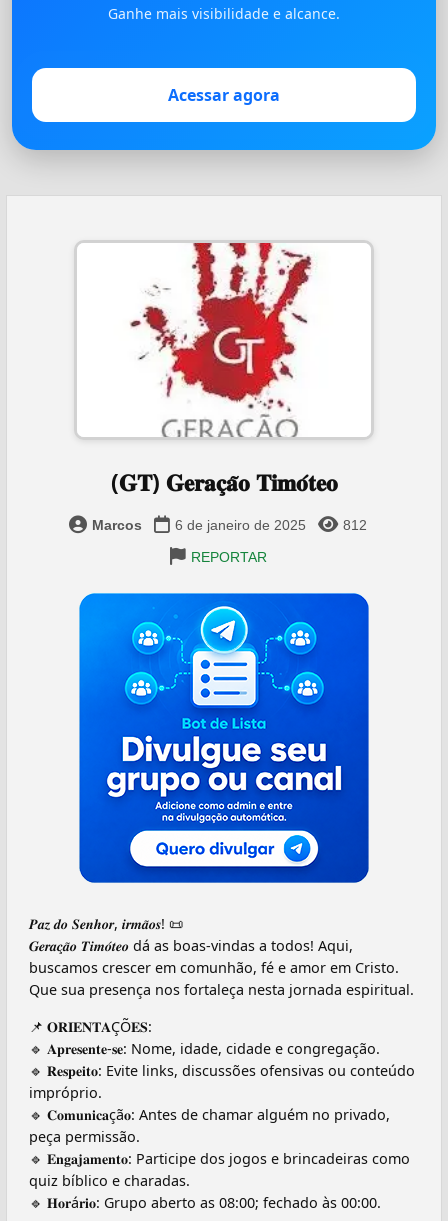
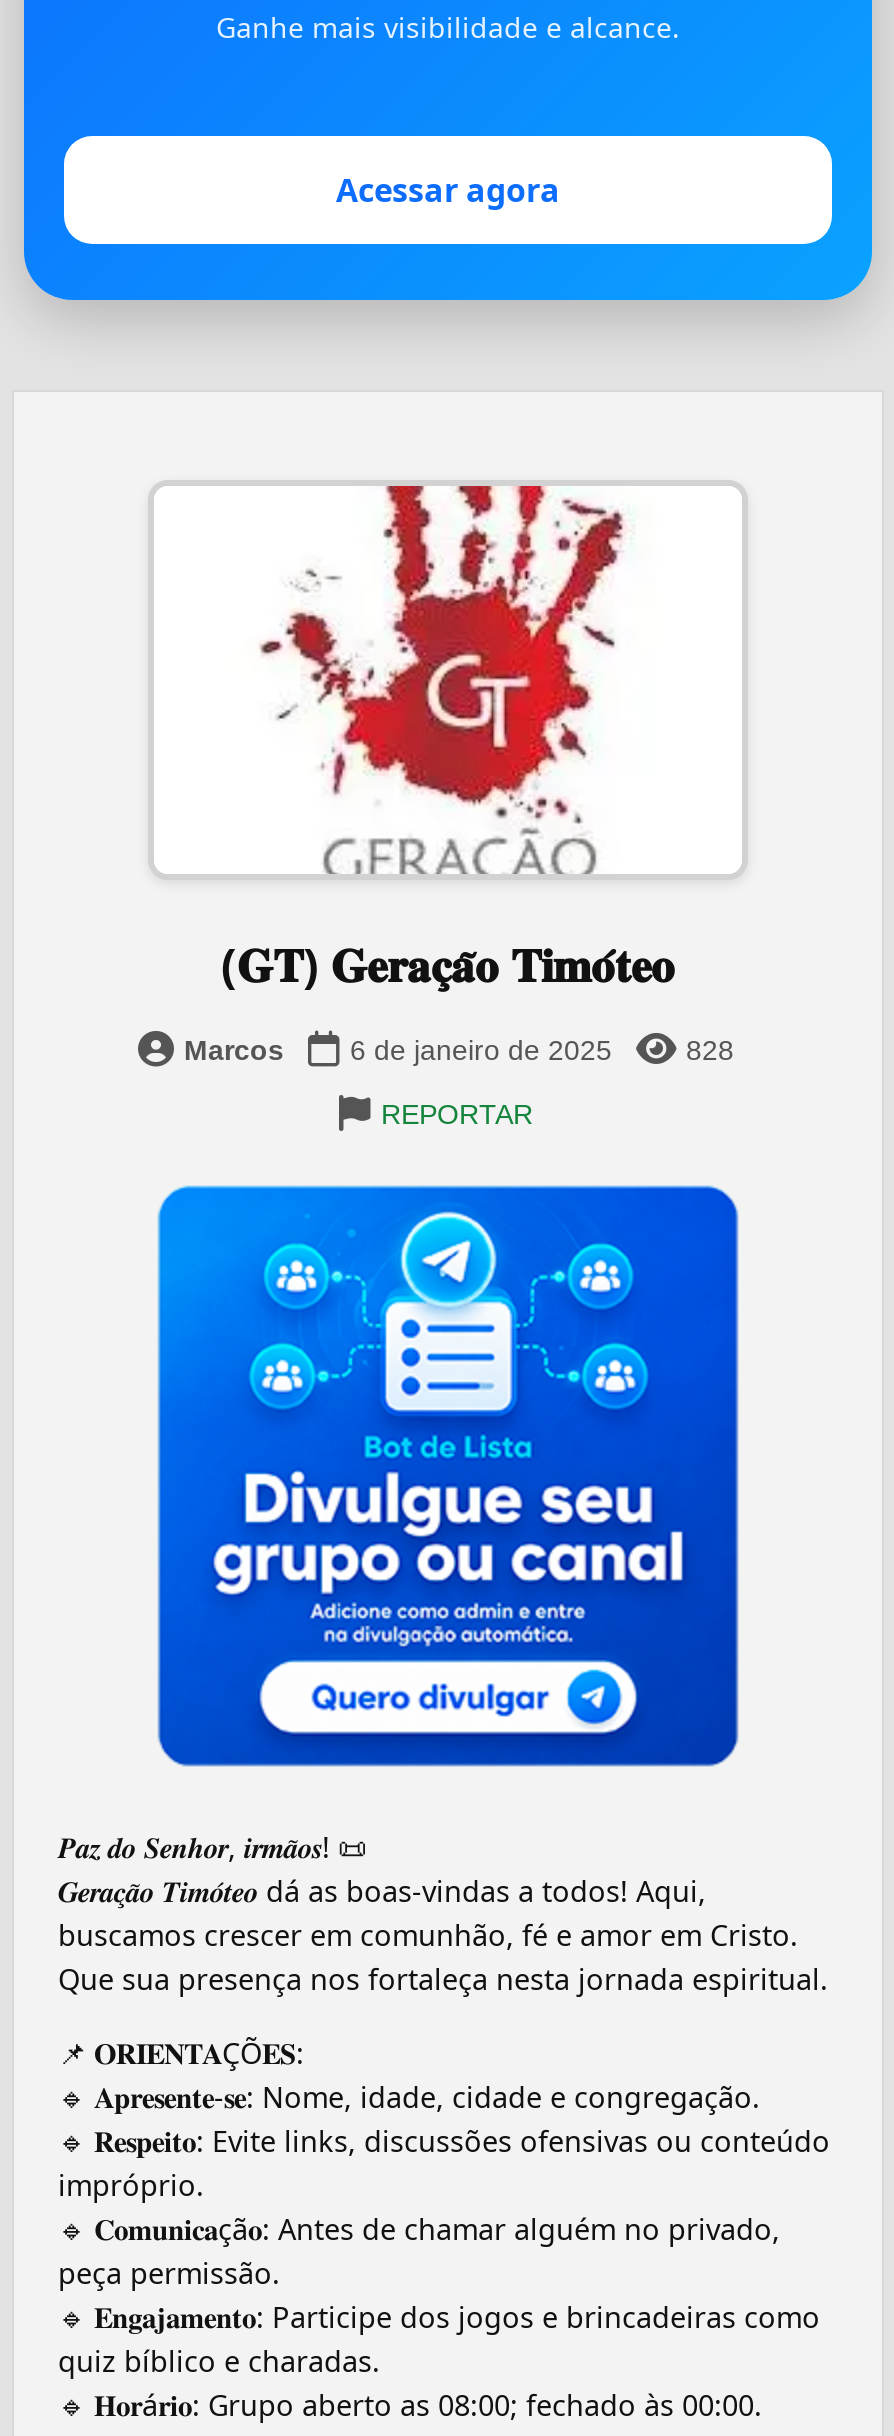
[343,517,367,533] 812 -> [686,1034,734,1066] 828

